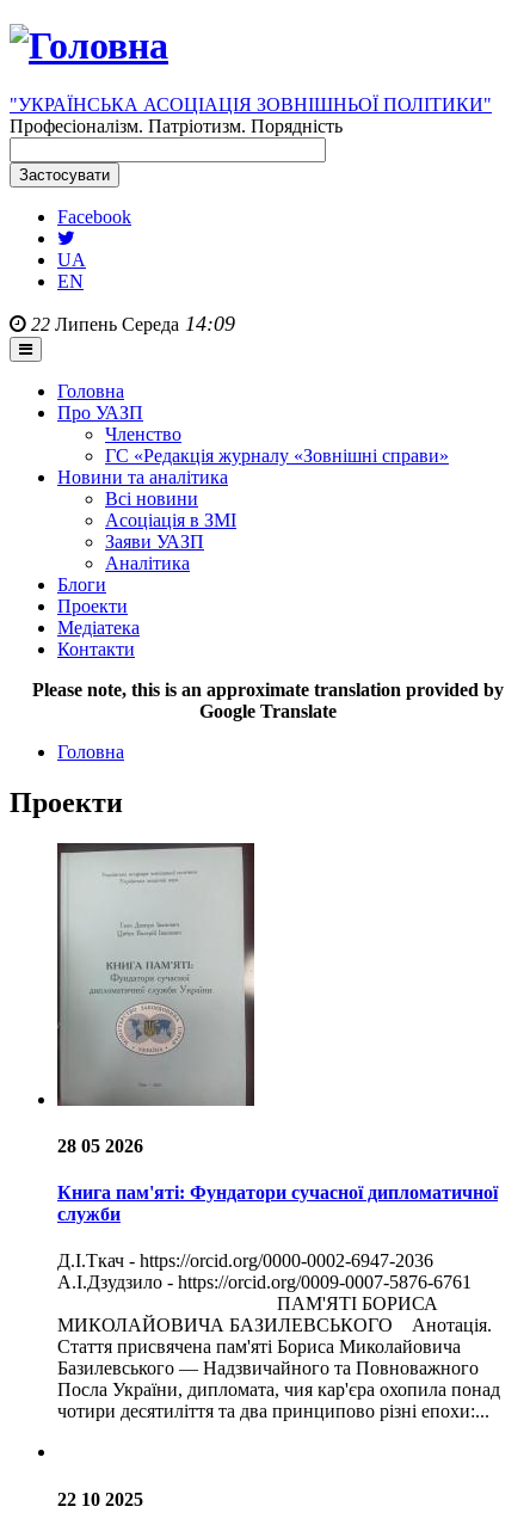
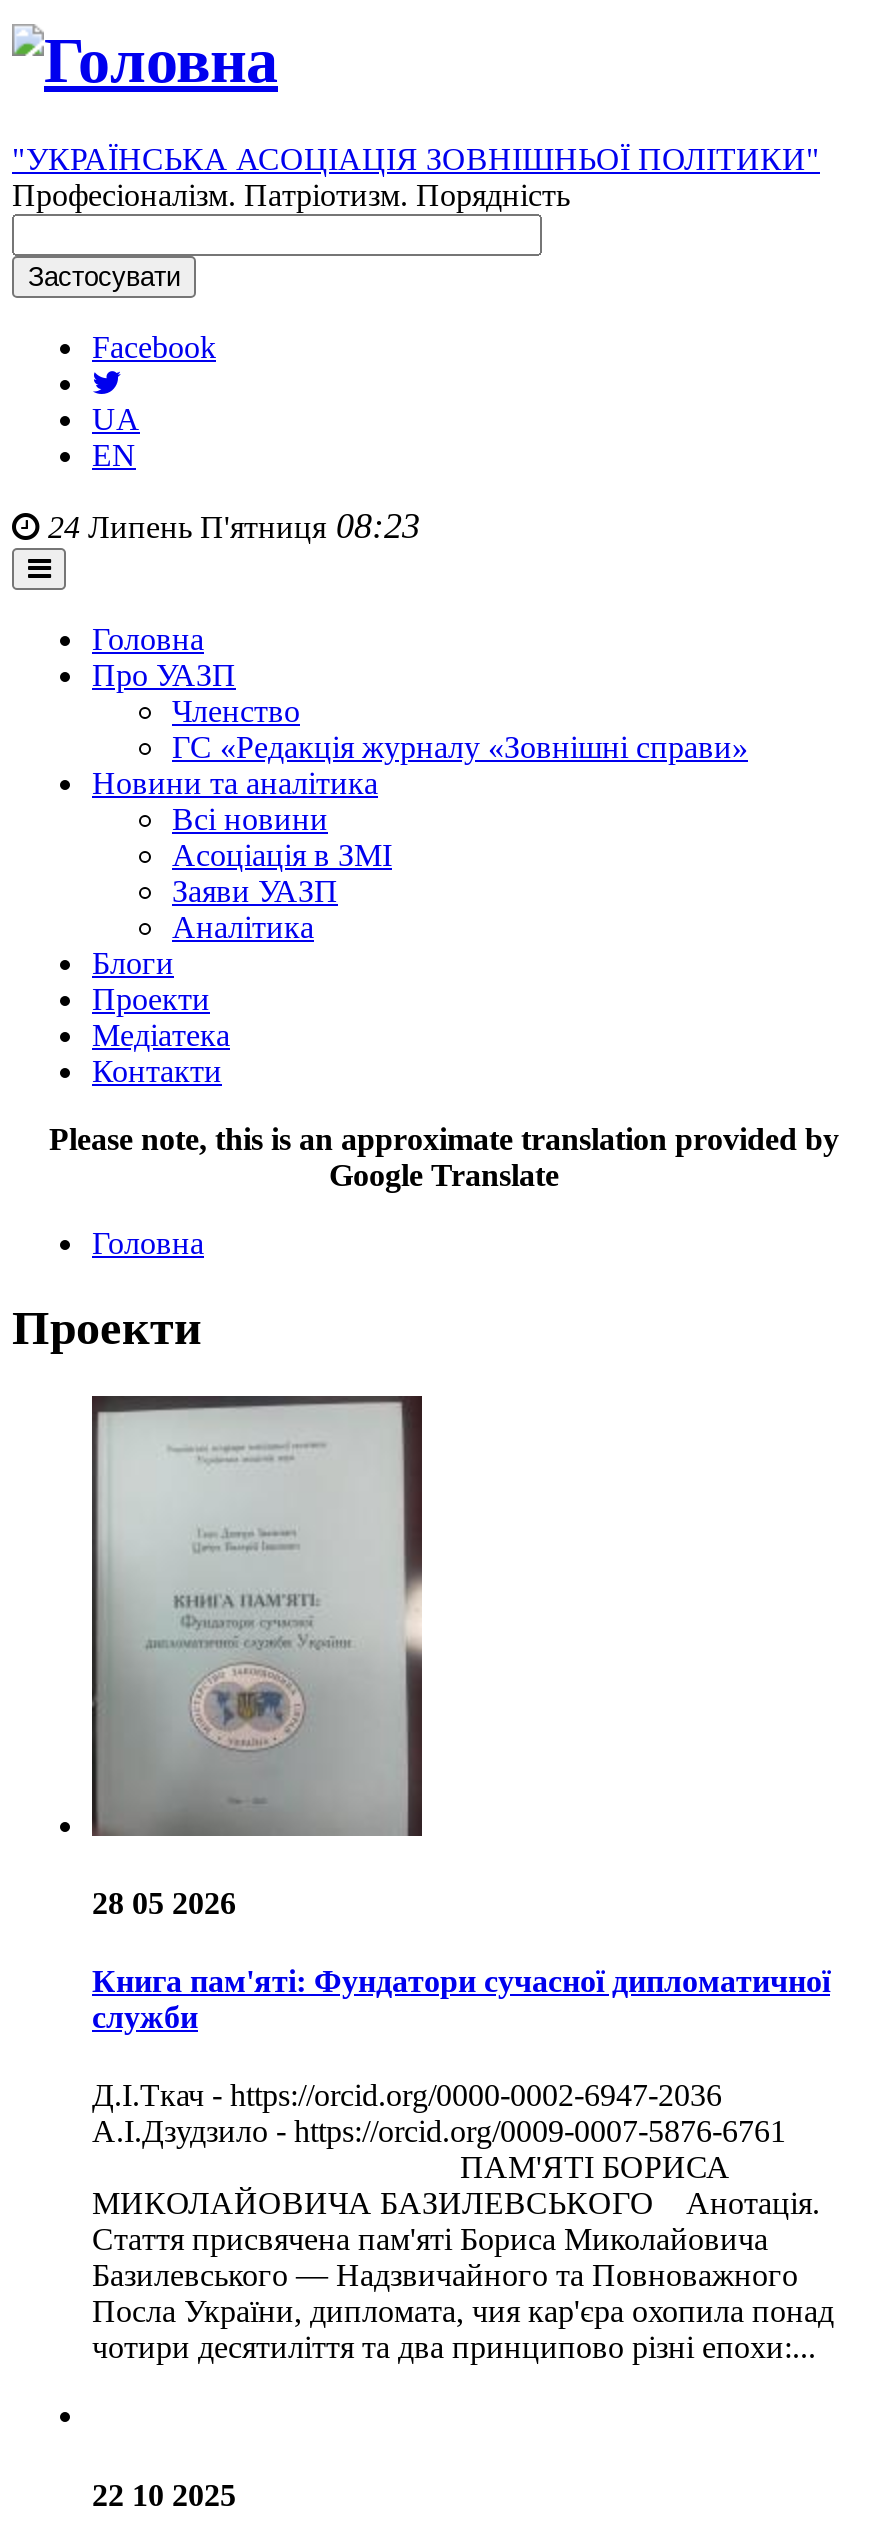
[26,312,235,335] 22 Липень Середа 14:09 -> [40,506,420,546] 24 Липень П'ятниця 08:23

